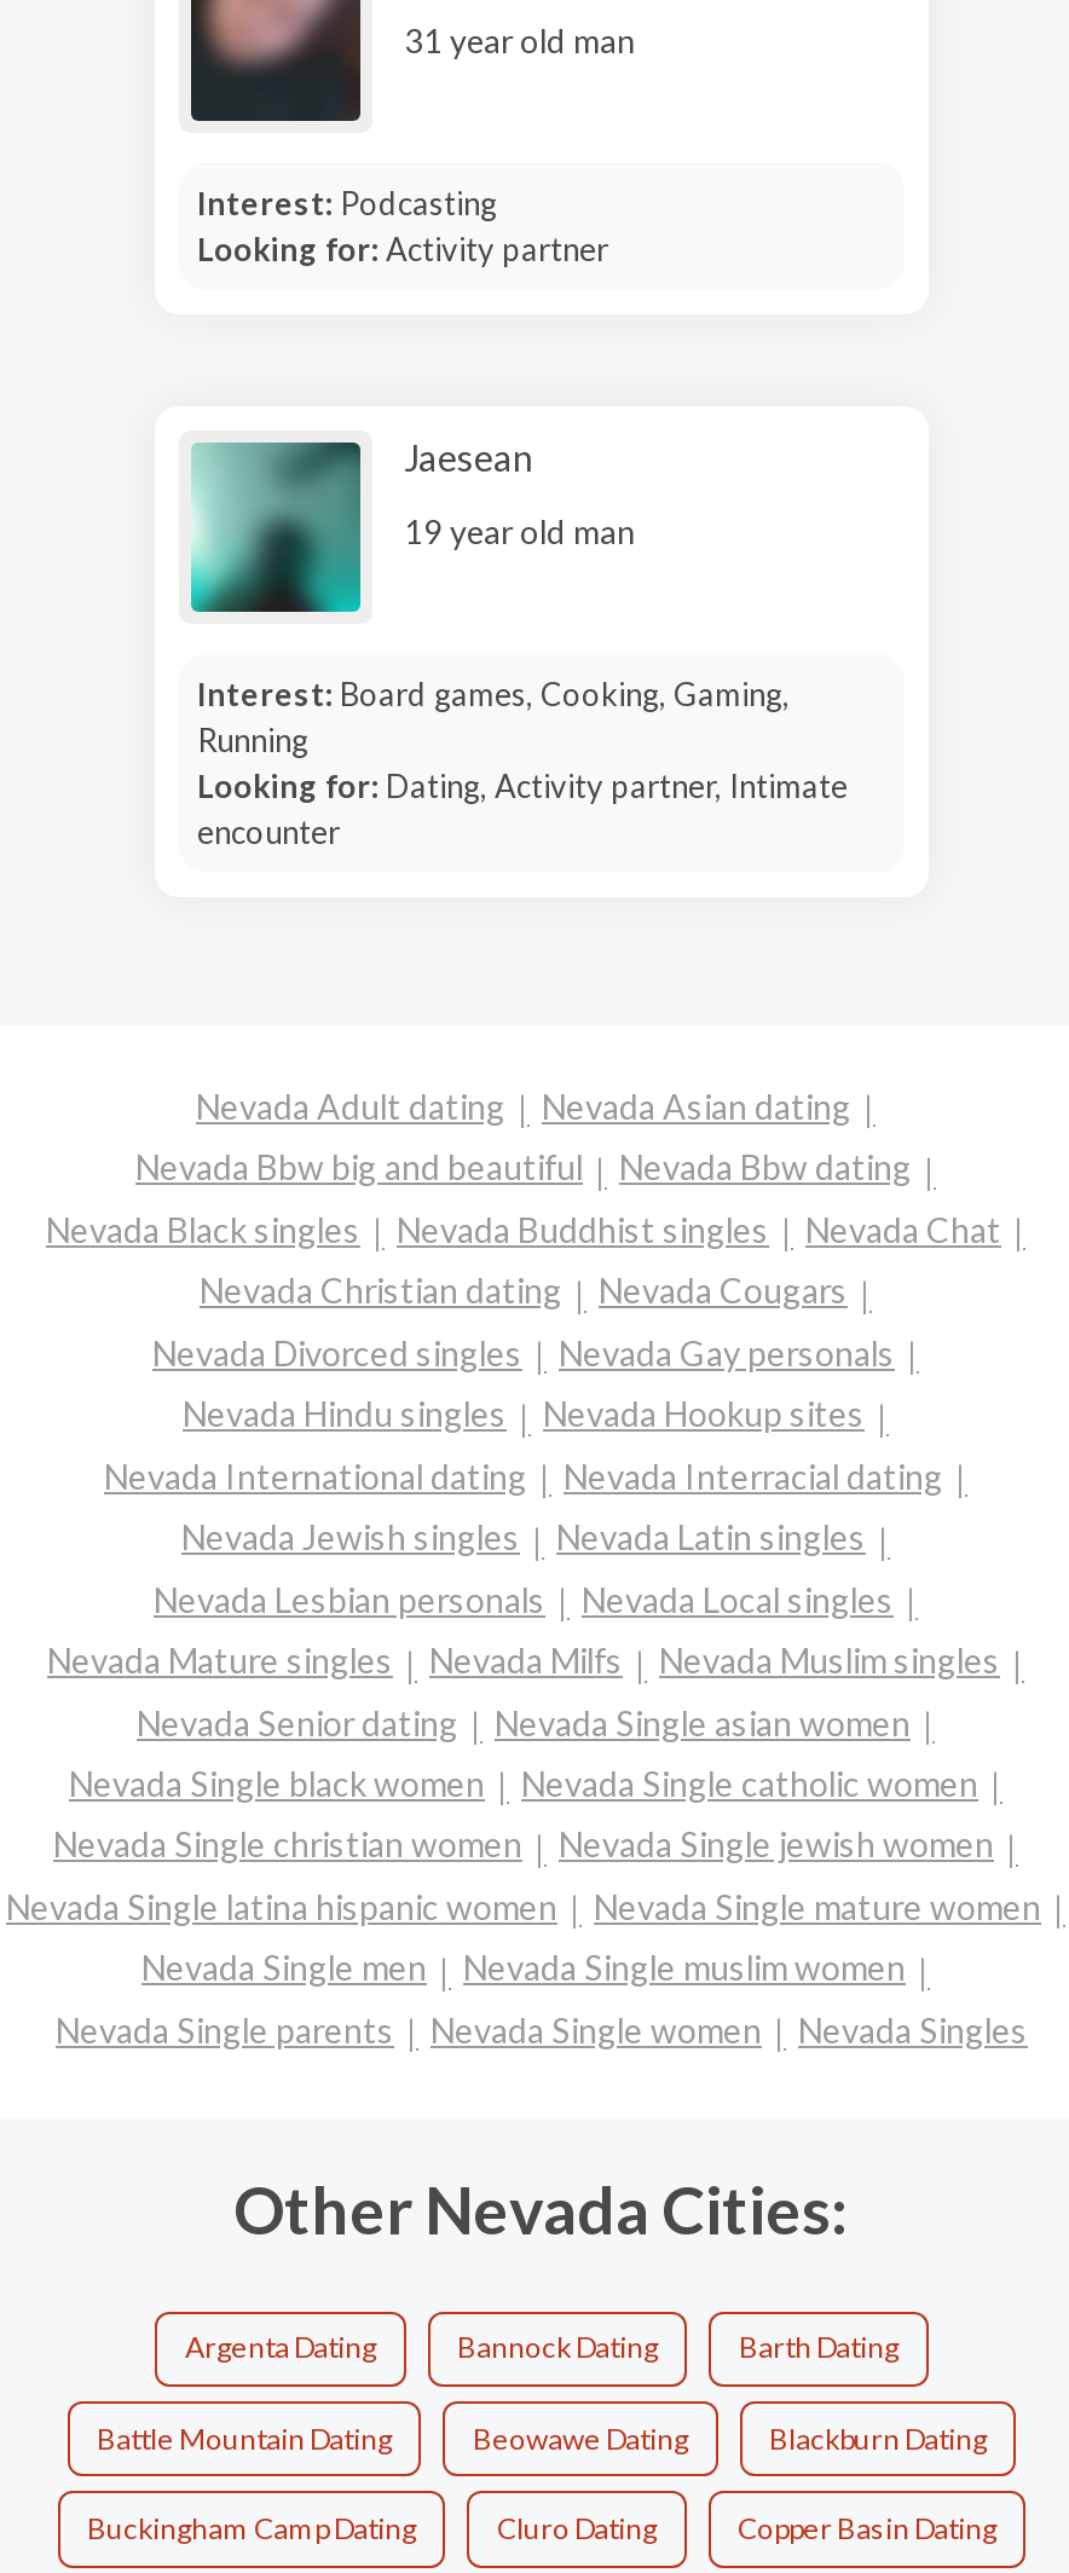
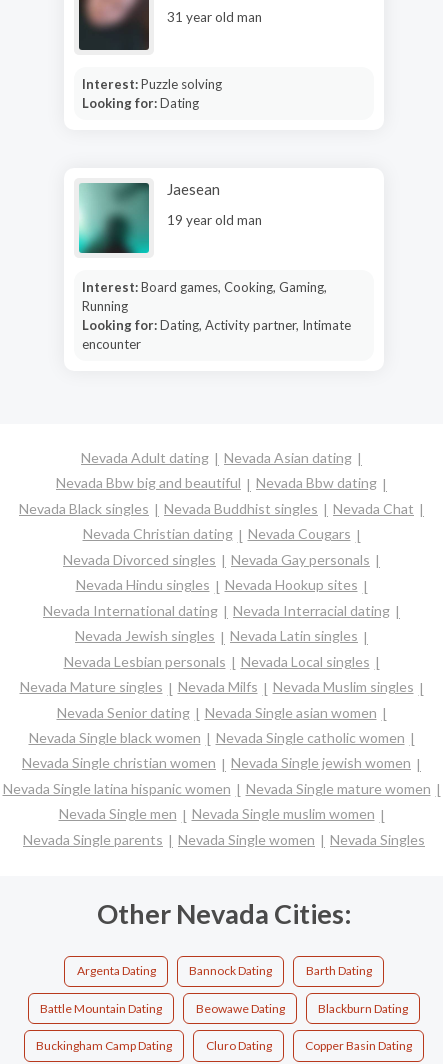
[197,183,608,267] Interest: Podcasting | Looking for: Activity partner -> [81,75,221,110] Interest: Puzzle solving | Looking for: Dating

